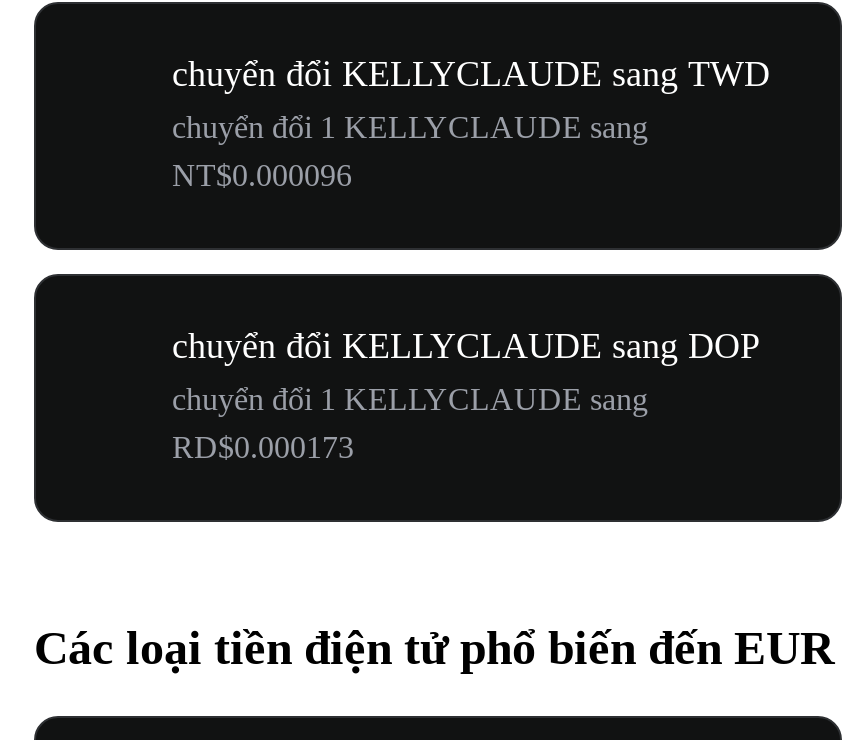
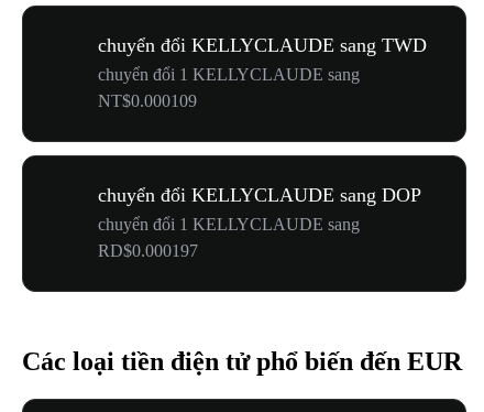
[172,157,352,191] NT$0.000096 -> [98,91,197,110] NT$0.000109
[172,429,354,463] RD$0.000173 -> [98,241,198,260] RD$0.000197

